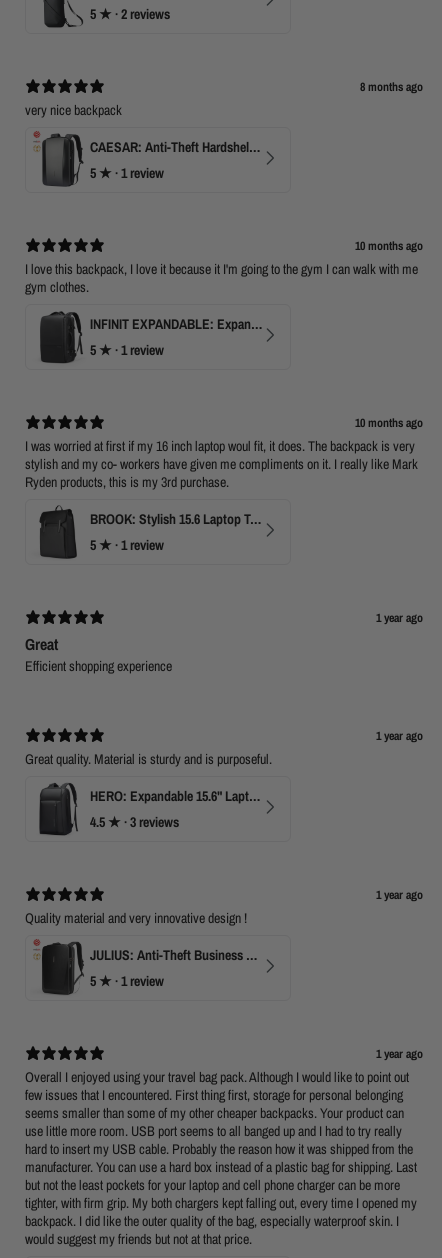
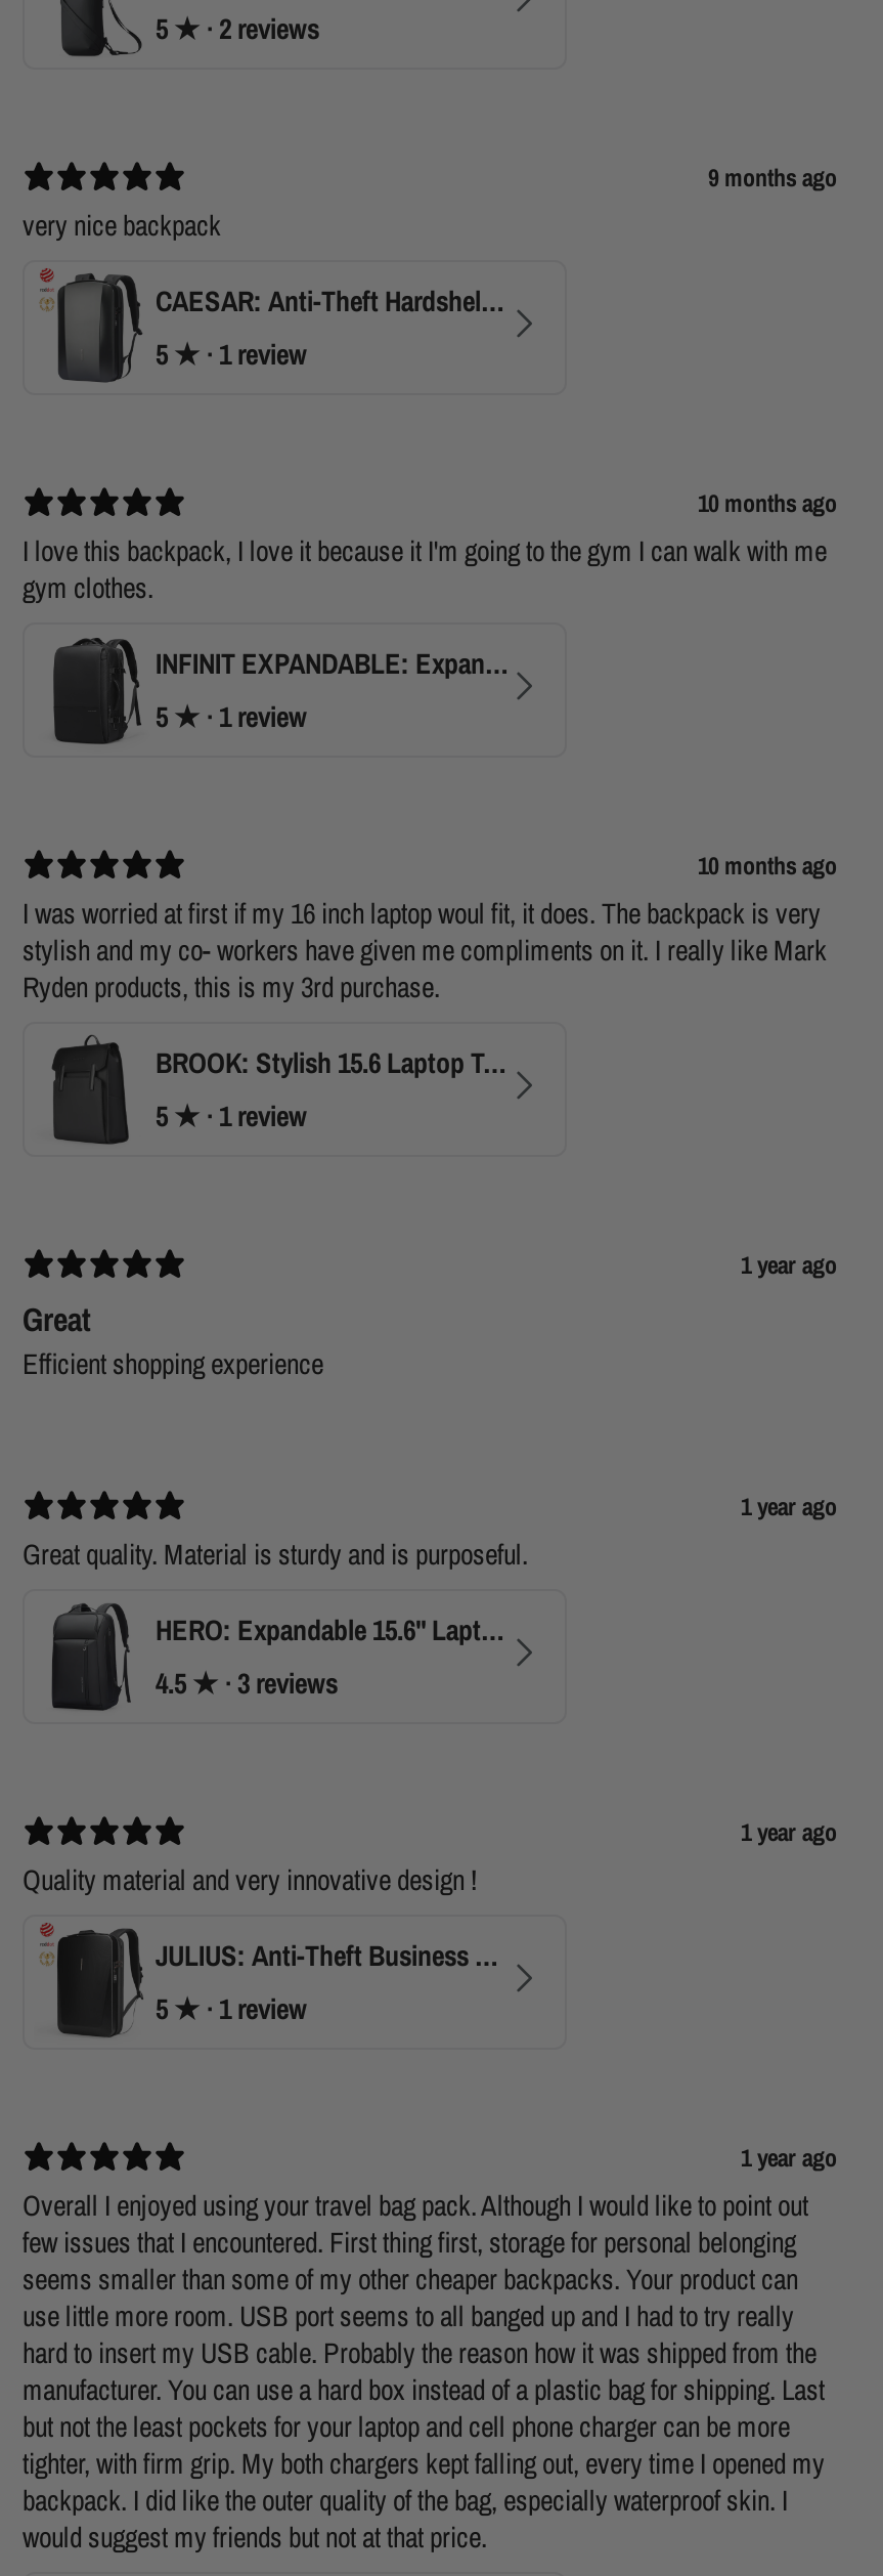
[360,78,423,94] 8 months ago -> [708,161,837,194] 9 months ago

